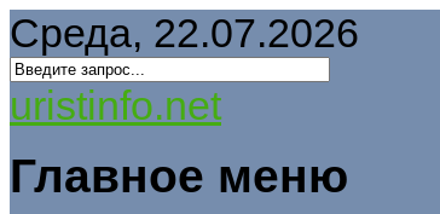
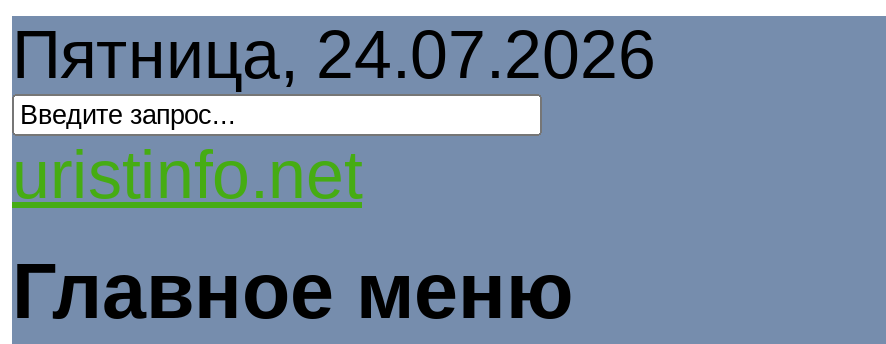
[10,10,359,56] Среда, 22.07.2026 -> [12,16,656,92] Пятница, 24.07.2026

